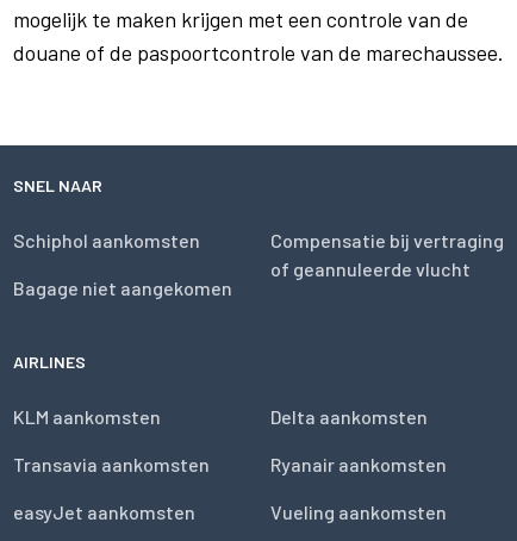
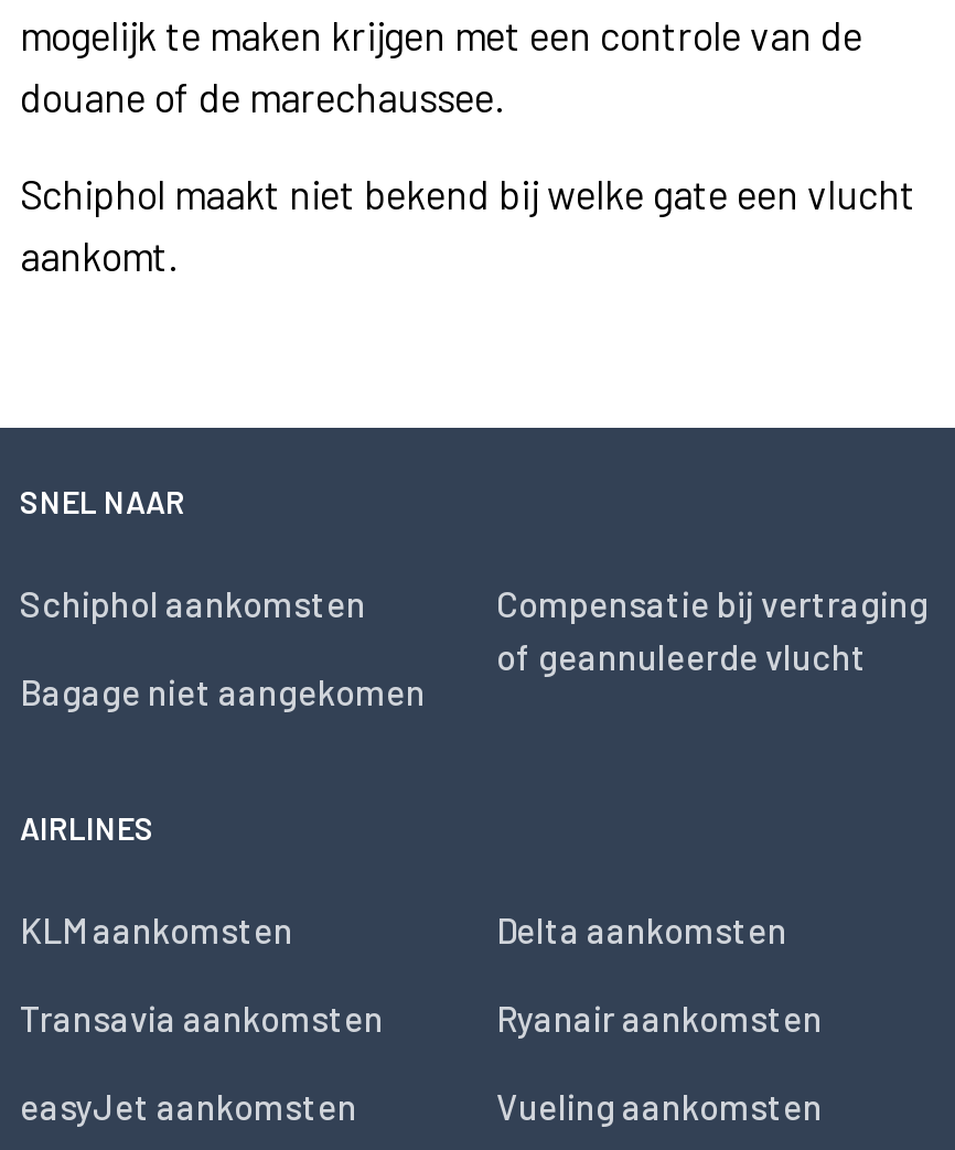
[13,39,504,66] douane of de paspoortcontrole van de marechaussee. -> [20,73,915,280] douane of de marechaussee. | Schiphol maakt niet bekend bij welke gate een vlucht | aankomt.

